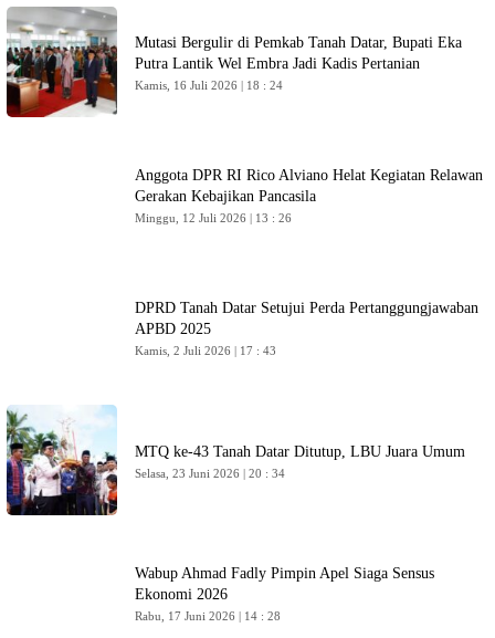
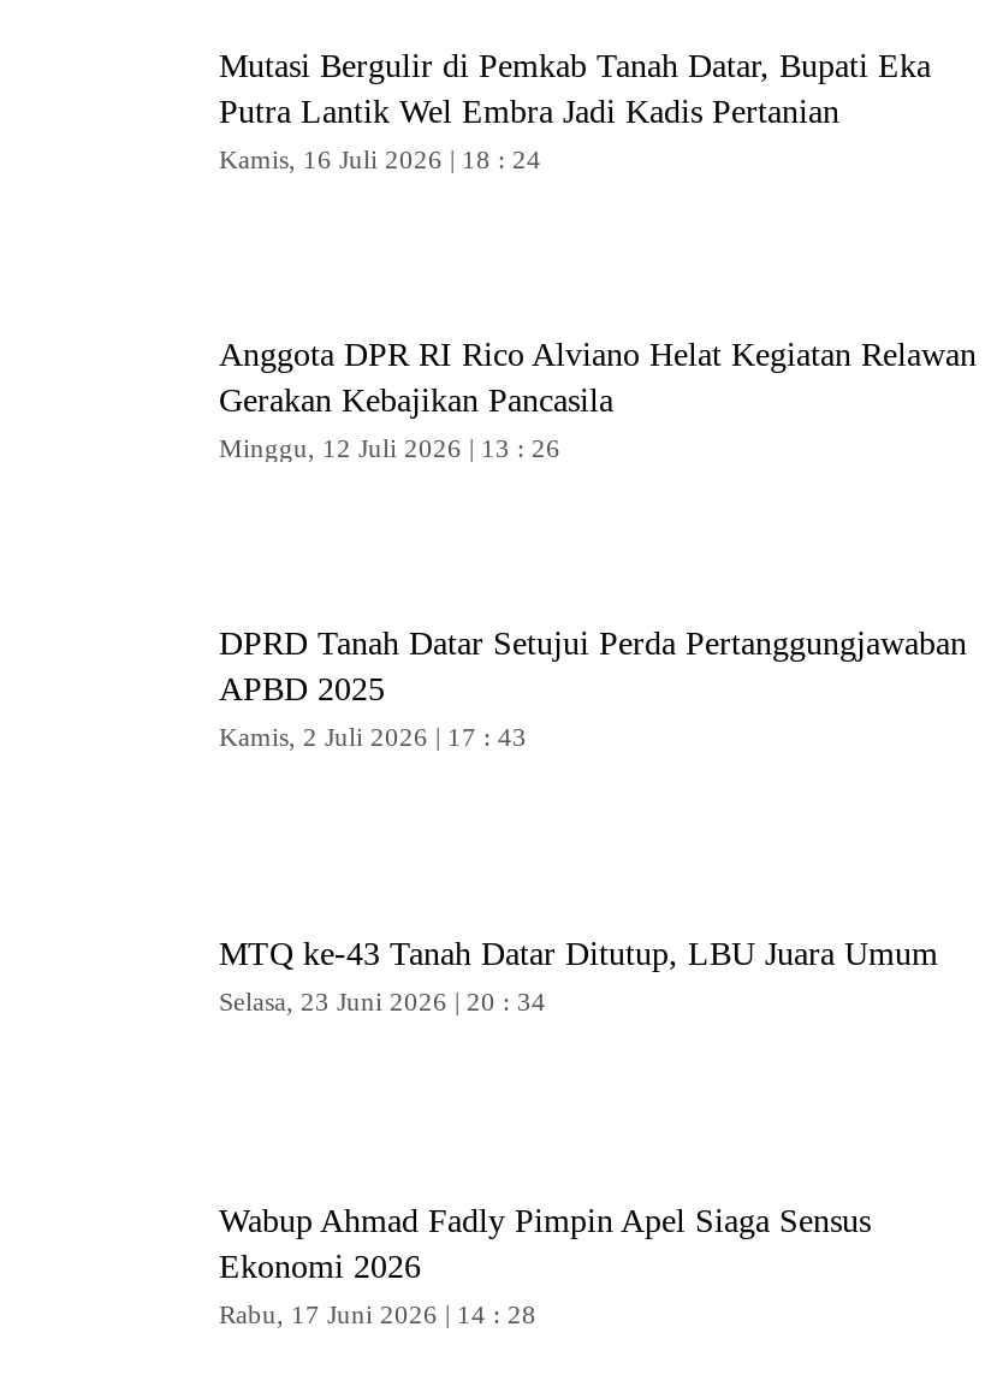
[6,6,118,118] [image] -> none
[6,405,118,516] [image] -> none

